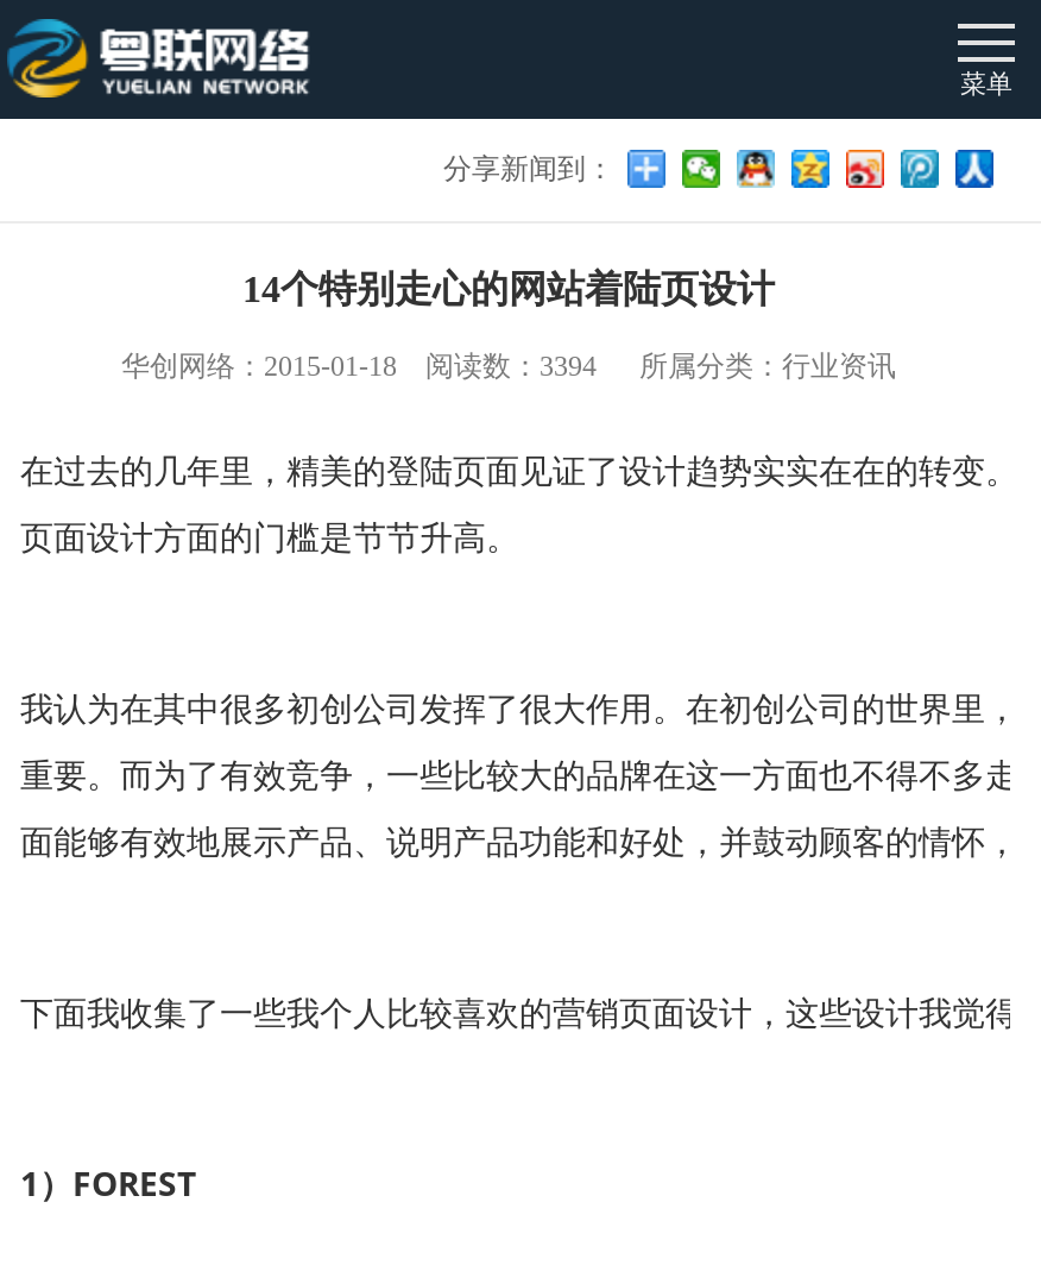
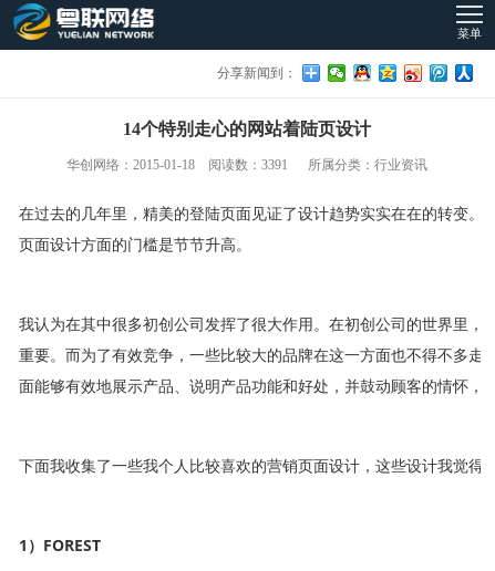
[121,350,896,383] 华创网络：2015-01-18 阅读数：3394 所属分类：行业资讯 -> [66,157,427,173] 华创网络：2015-01-18 阅读数：3391 所属分类：行业资讯

